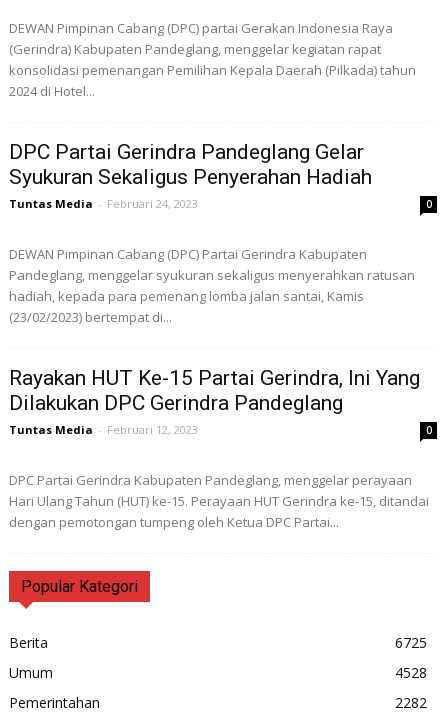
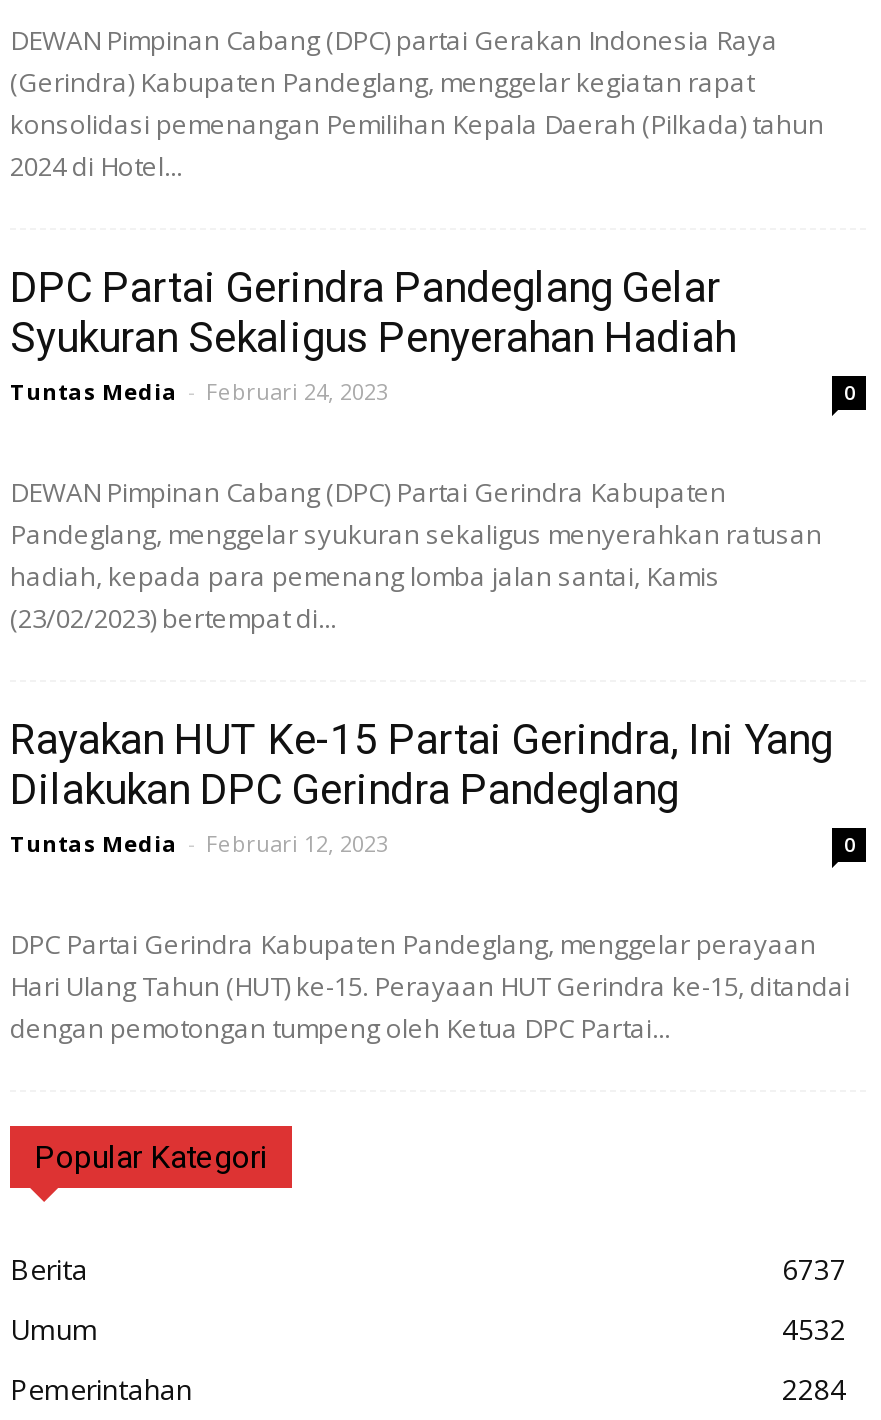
[395,633,427,652] 6725 -> [782,1250,846,1288] 6737
[395,663,427,682] 4528 -> [782,1310,846,1348] 4532
[395,693,427,712] 2282 -> [782,1370,846,1408] 2284

